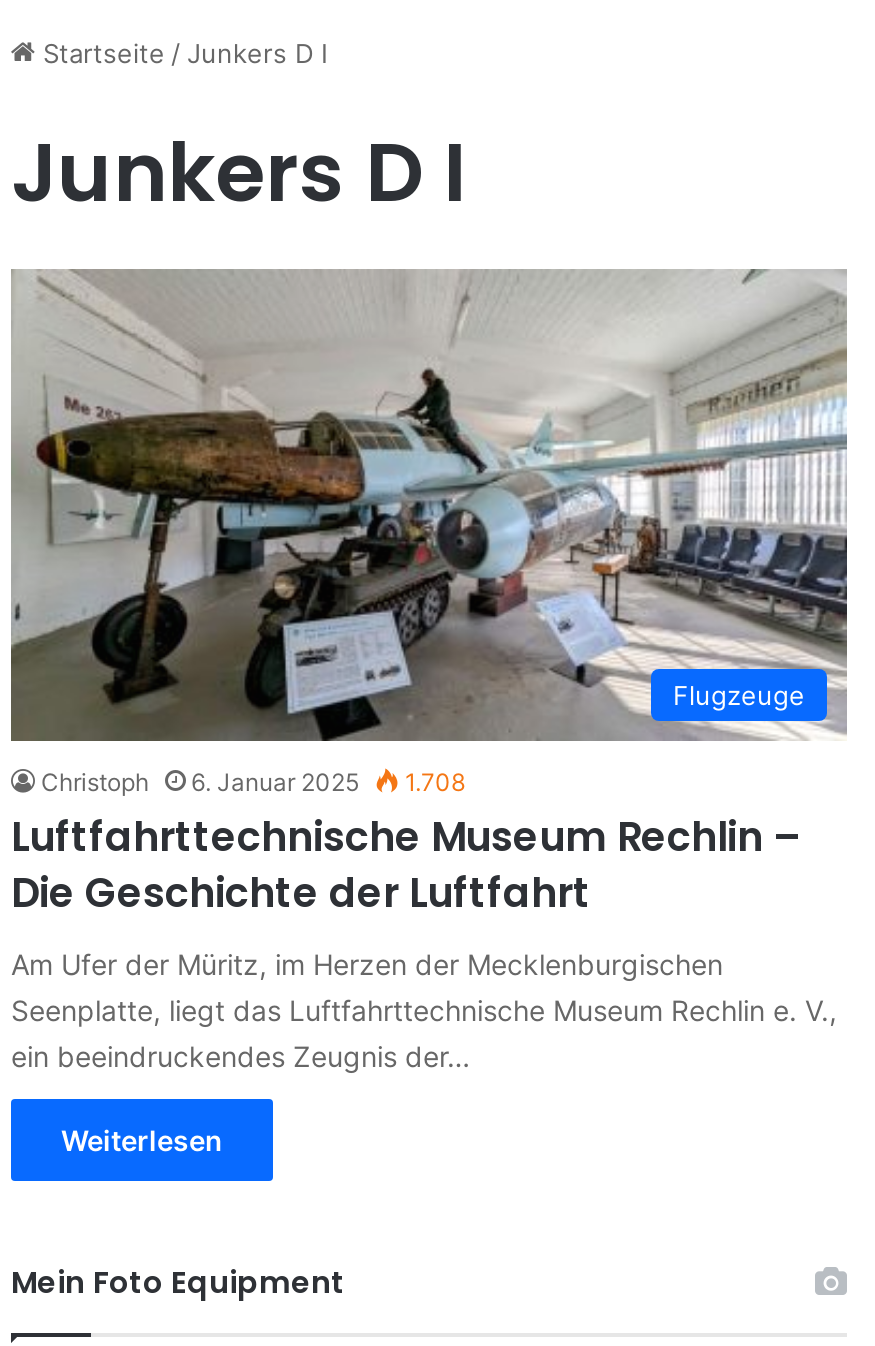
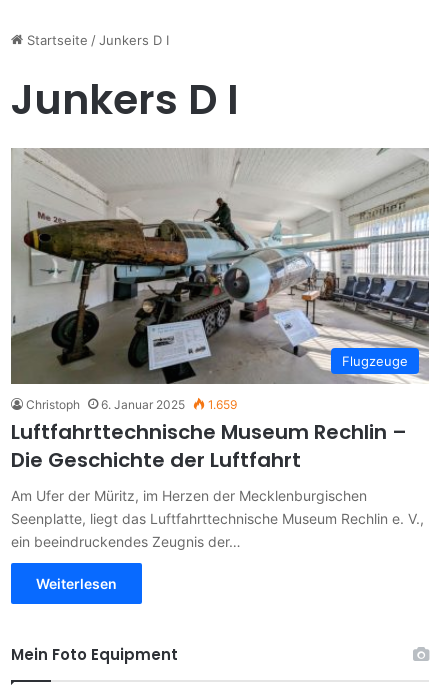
[41,767,465,797] Christoph 6. Januar 2025 1.708 -> [26,397,237,412] Christoph 6. Januar 2025 1.659

